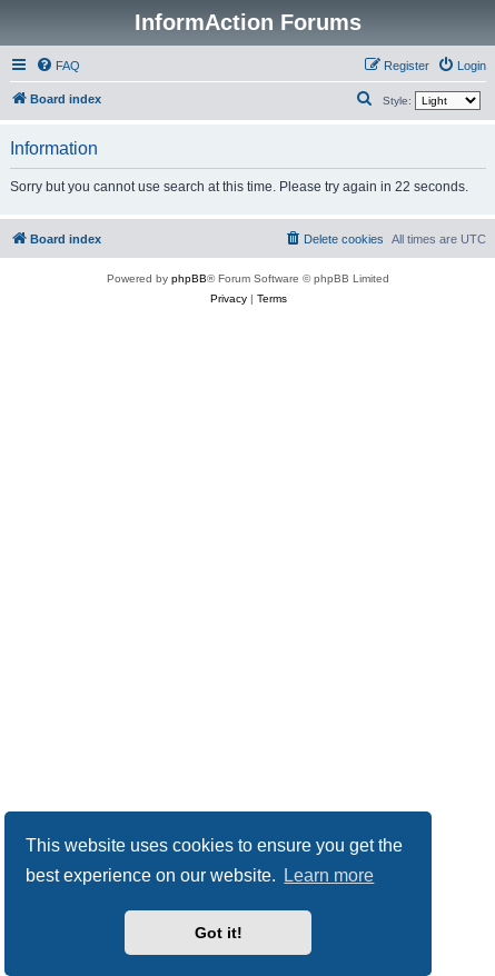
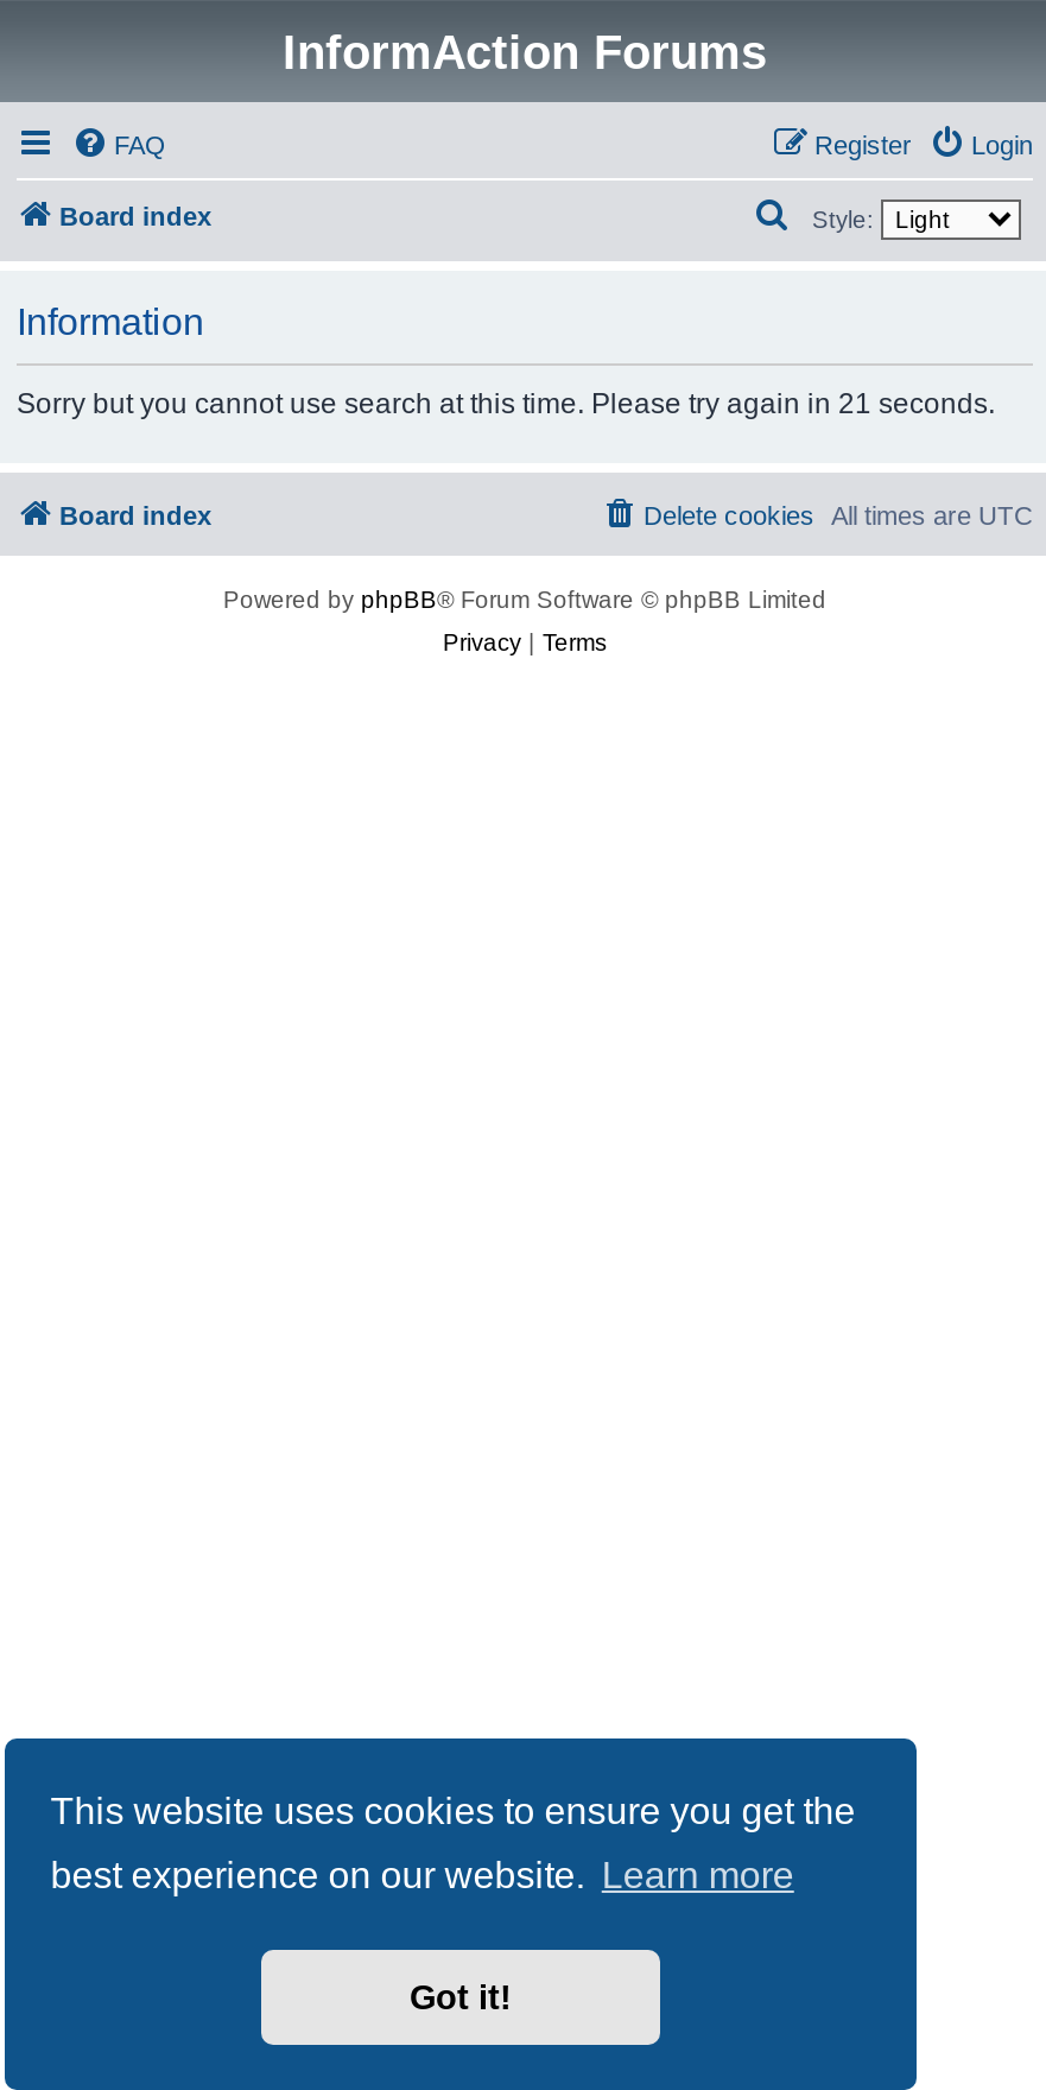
[10,179,468,194] Sorry but you cannot use search at this time. Please try again in 22 seconds. -> [17,386,995,419] Sorry but you cannot use search at this time. Please try again in 21 seconds.

